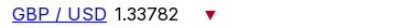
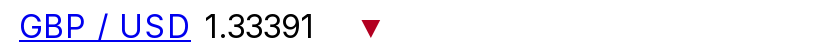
[12,4,178,25] GBP / USD 1.33782 -> [19,7,315,47] GBP / USD 1.33391

